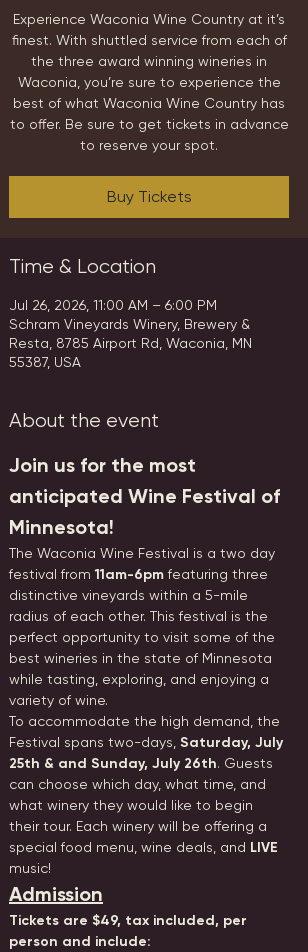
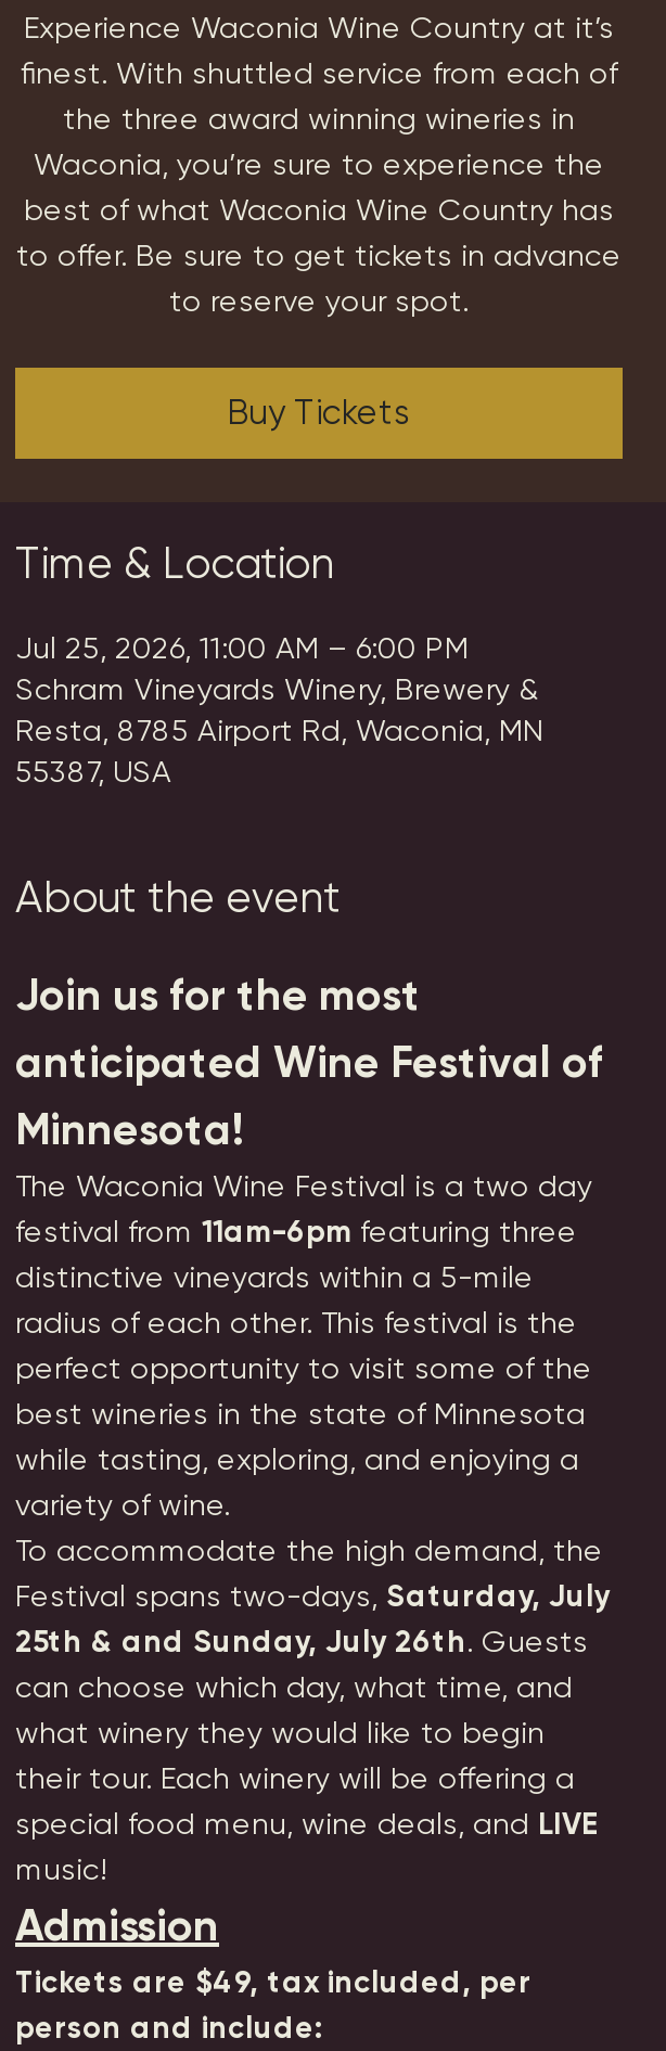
[9,297,217,313] Jul 26, 2026, 11:00 AM – 6:00 PM -> [15,630,469,665] Jul 25, 2026, 11:00 AM – 6:00 PM

